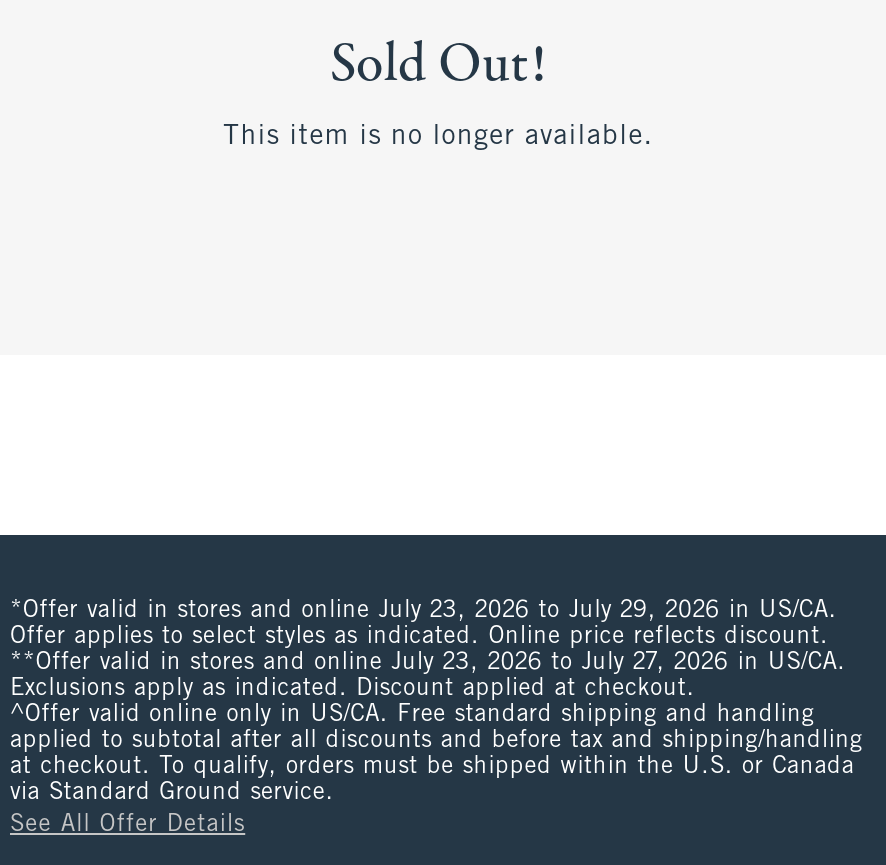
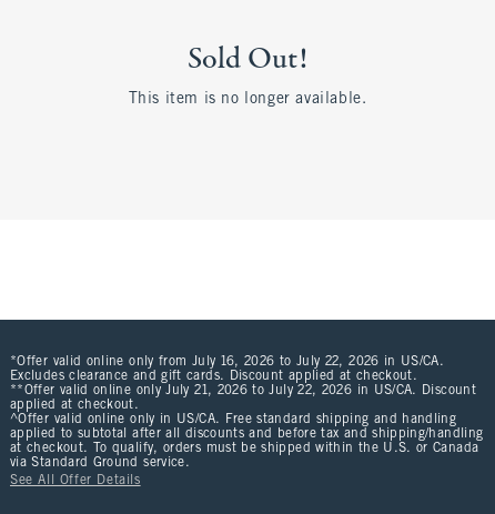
[10,599,846,701] *Offer valid in stores and online July 23, 2026 to July 29, 2026 in US/CA. | Offer applies to select styles as indicated. Online price reflects discount. | **Offer valid in stores and online July 23, 2026 to July 27, 2026 in US/CA. | Exclusions apply as indicated. Discount applied at checkout. -> [10,355,476,412] *Offer valid online only from July 16, 2026 to July 22, 2026 in US/CA. | Excludes clearance and gift cards. Discount applied at checkout. | **Offer valid online only July 21, 2026 to July 22, 2026 in US/CA. Discount | applied at checkout.

